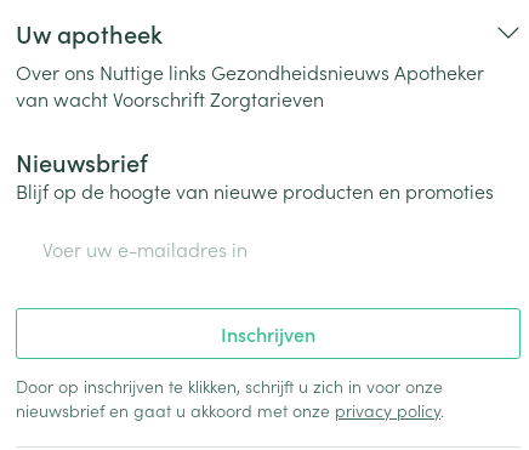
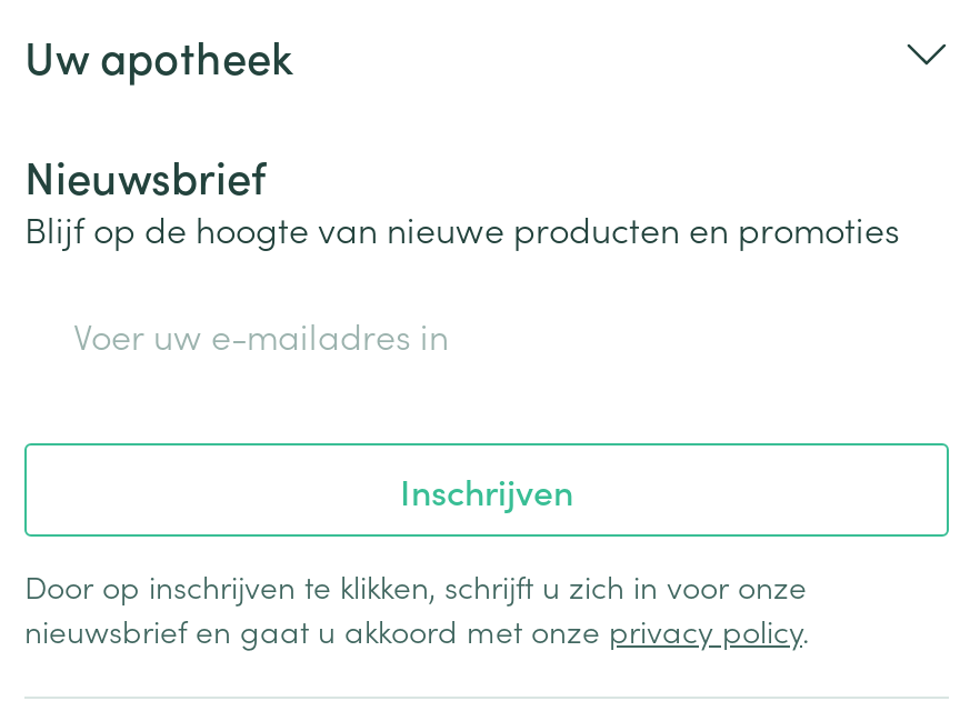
[16,58,484,112] Over ons Nuttige links Gezondheidsnieuws Apotheker | van wacht Voorschrift Zorgtarieven -> none

